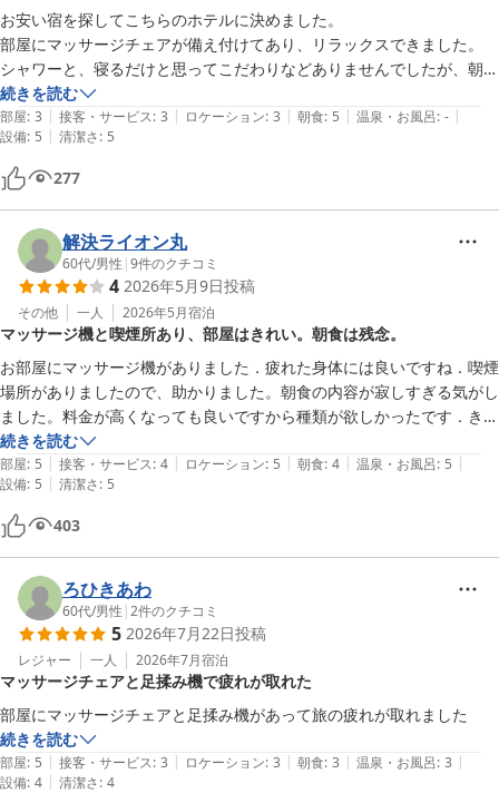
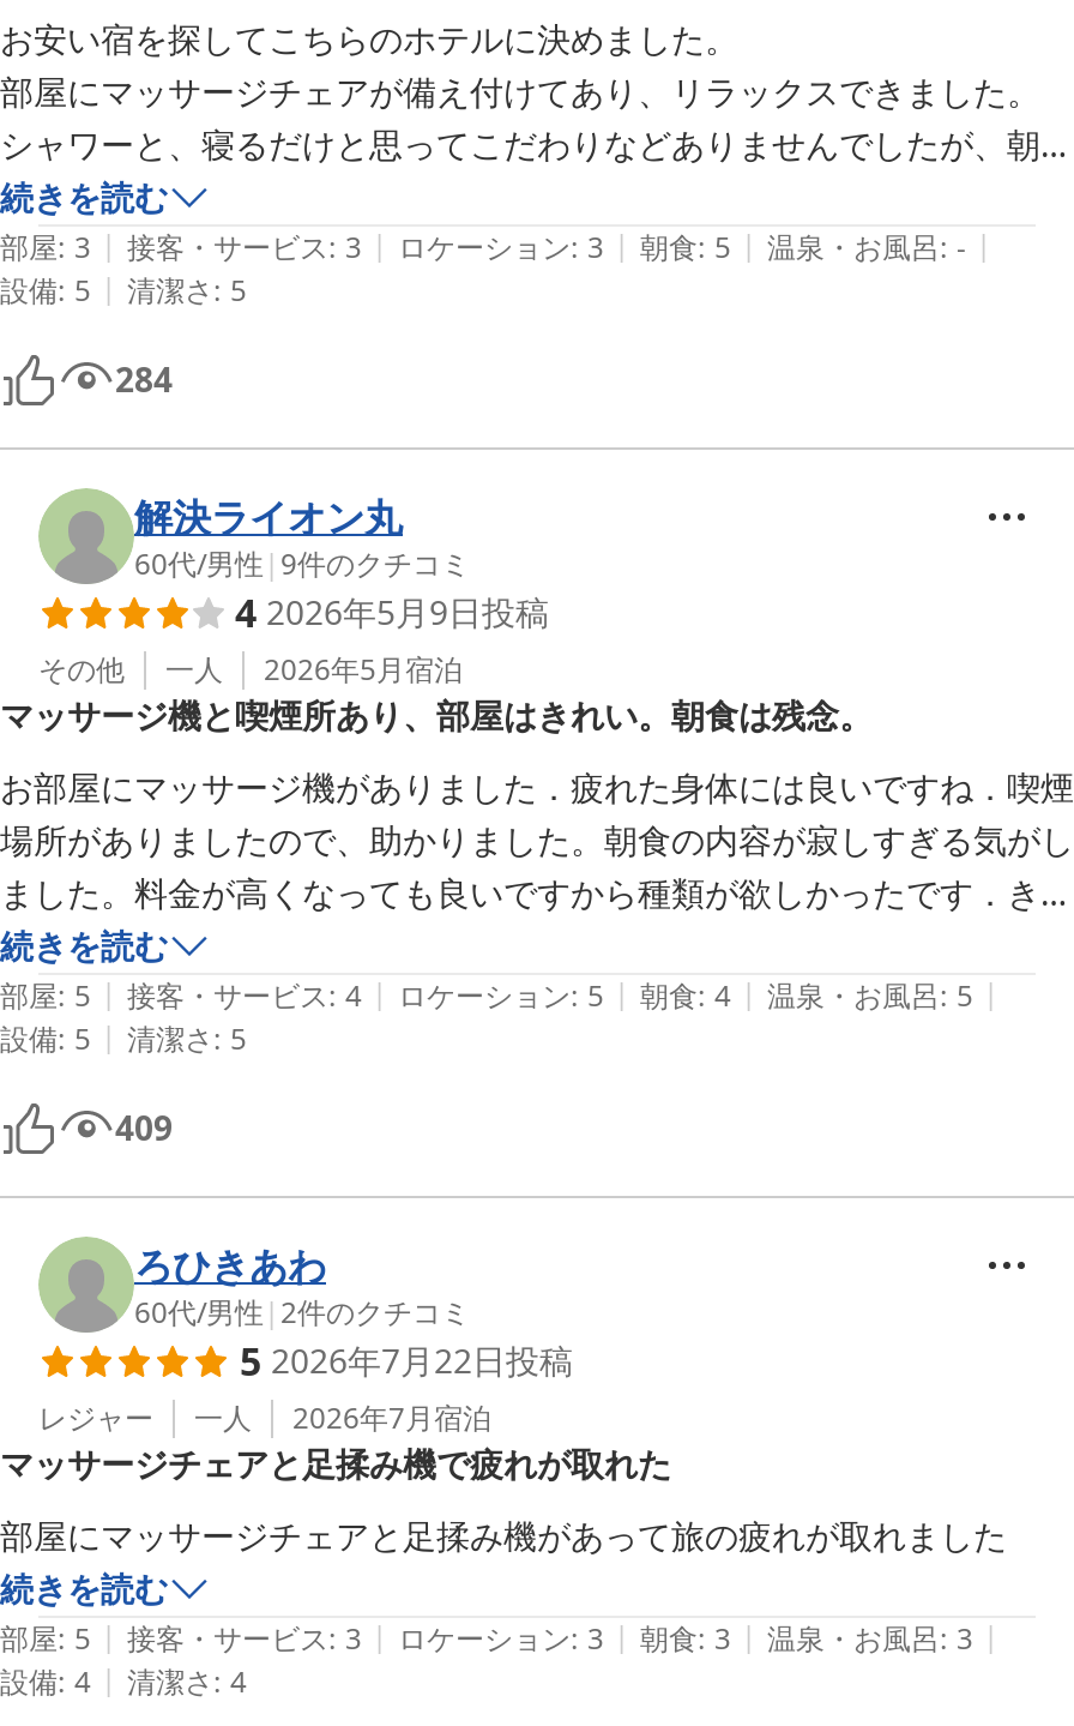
[53,167,80,188] 277 -> [115,356,173,402] 284
[53,515,80,536] 403 -> [115,1105,173,1150] 409

